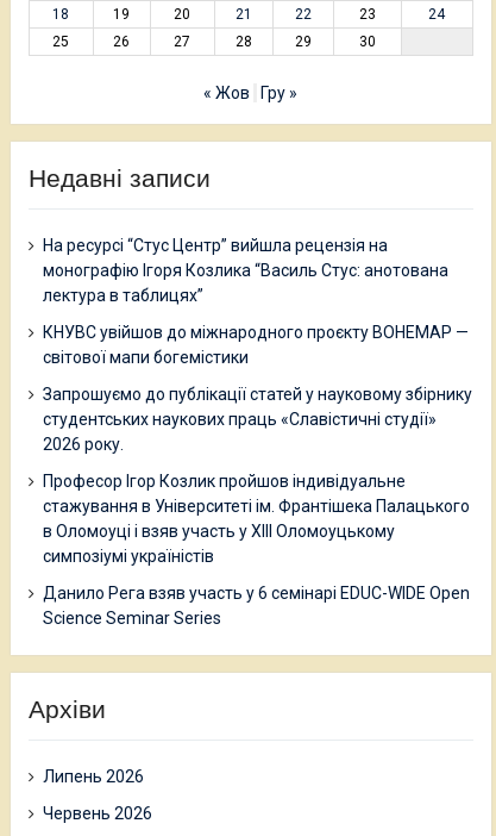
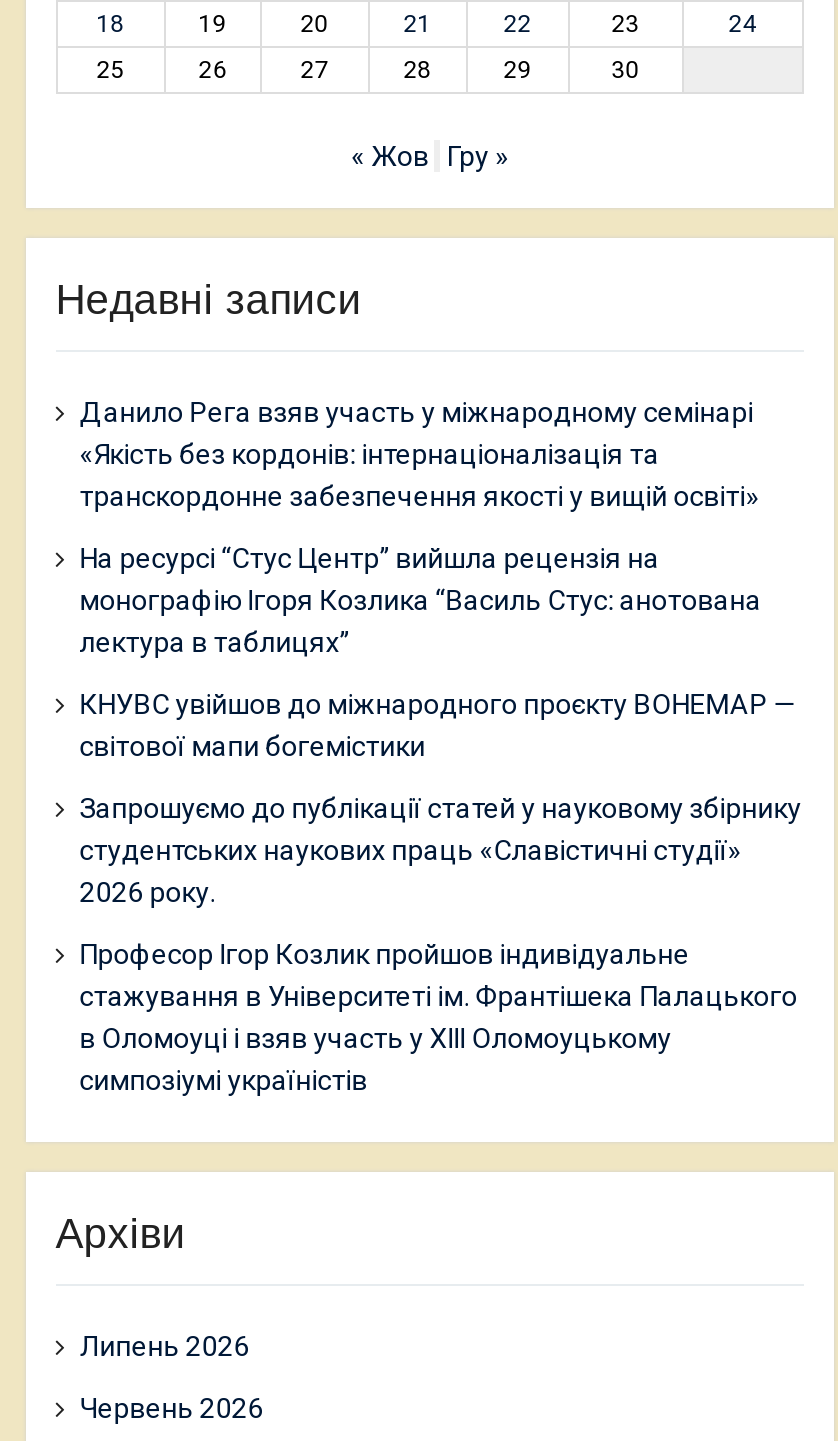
none -> [79,396,759,512] Данило Рега взяв участь у міжнародному семінарі | «Якість без кордонів: інтернаціоналізація та | транскордонне забезпечення якості у вищій освіті»
moved [42,236,472,566] -> [79,542,801,1096]: На ресурсі “Стус Центр” вийшла рецензія на | монографію Ігоря Козлика “Василь Стус: анотована | лектура в таблицях” | ... | в Оломоуці і взяв участь у ХІІІ Оломоуцькому | симпозіумі україністів
[42,584,469,628] Данило Рега взяв участь у 6 семінарі EDUC-WIDE Open | Science Seminar Series -> none

